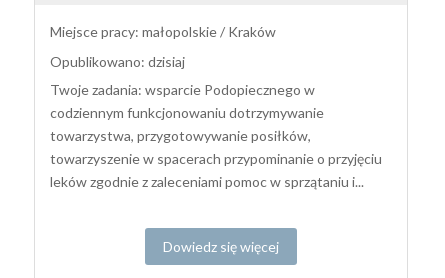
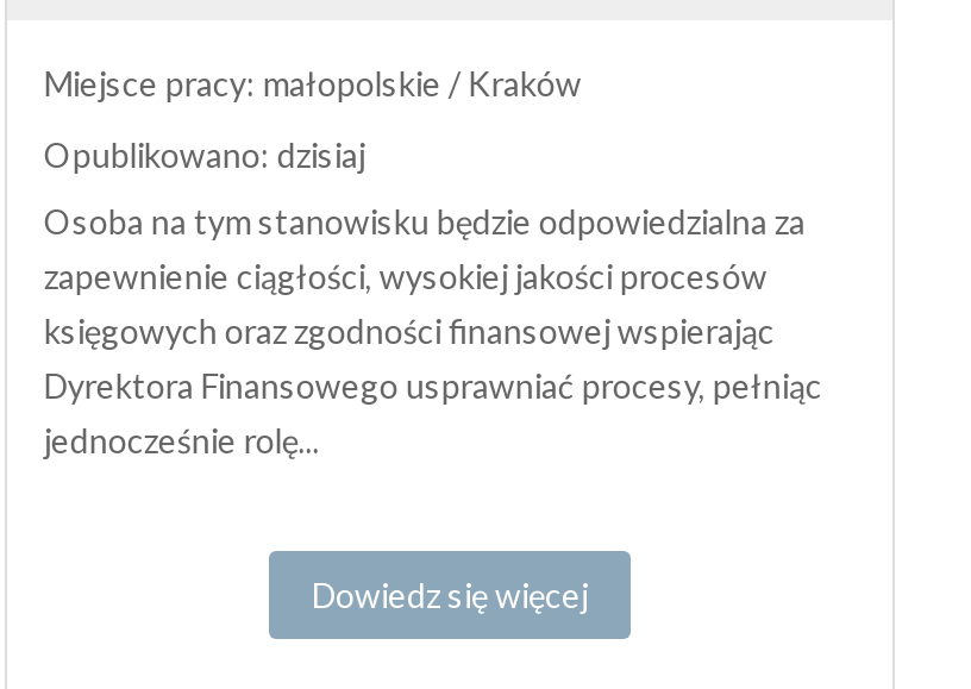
[50,81,382,190] Twoje zadania: wsparcie Podopiecznego w | codziennym funkcjonowaniu dotrzymywanie | towarzystwa, przygotowywanie posiłków, | towarzyszenie w spacerach przypominanie o przyjęciu | leków zgodnie z zaleceniami pomoc w sprzątaniu i... -> [44,202,822,461] Osoba na tym stanowisku będzie odpowiedzialna za | zapewnienie ciągłości, wysokiej jakości procesów | księgowych oraz zgodności finansowej wspierając | Dyrektora Finansowego usprawniać procesy, pełniąc | jednocześnie rolę...

